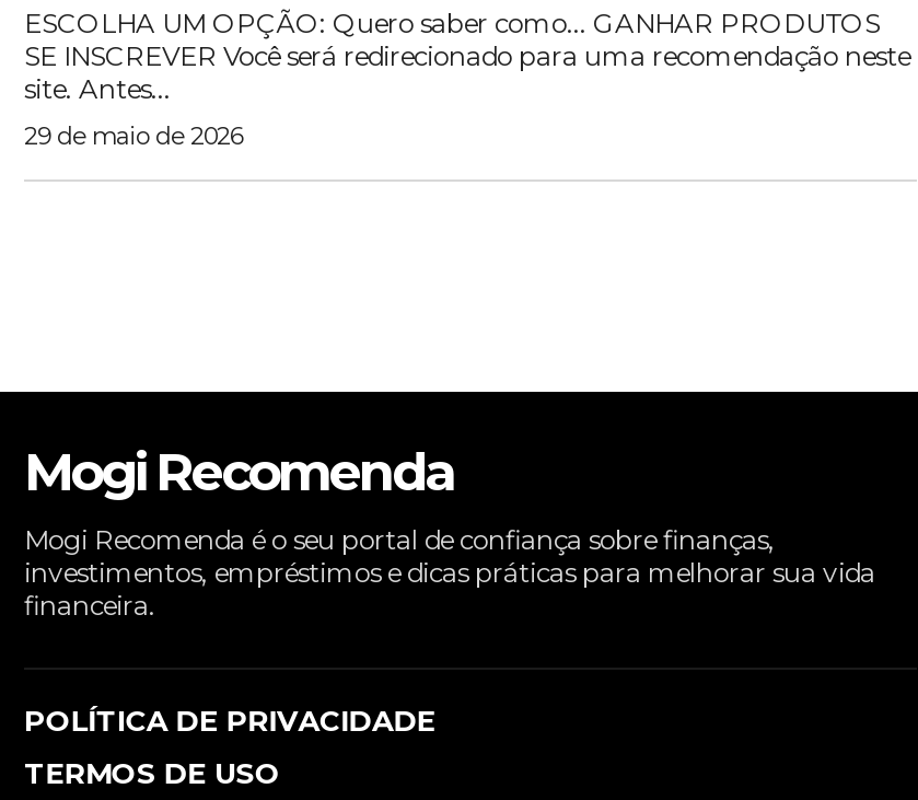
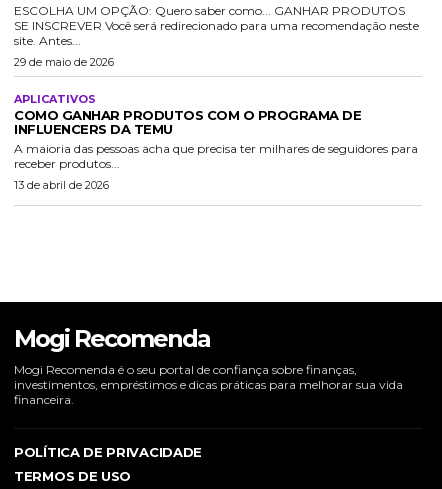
none -> [14,92,418,192] APLICATIVOS | COMO GANHAR PRODUTOS COM O PROGRAMA DE | INFLUENCERS DA TEMU | A maioria das pessoas acha que precisa ter milhares de seguidores para | receber produtos... | 13 de abril de 2026

